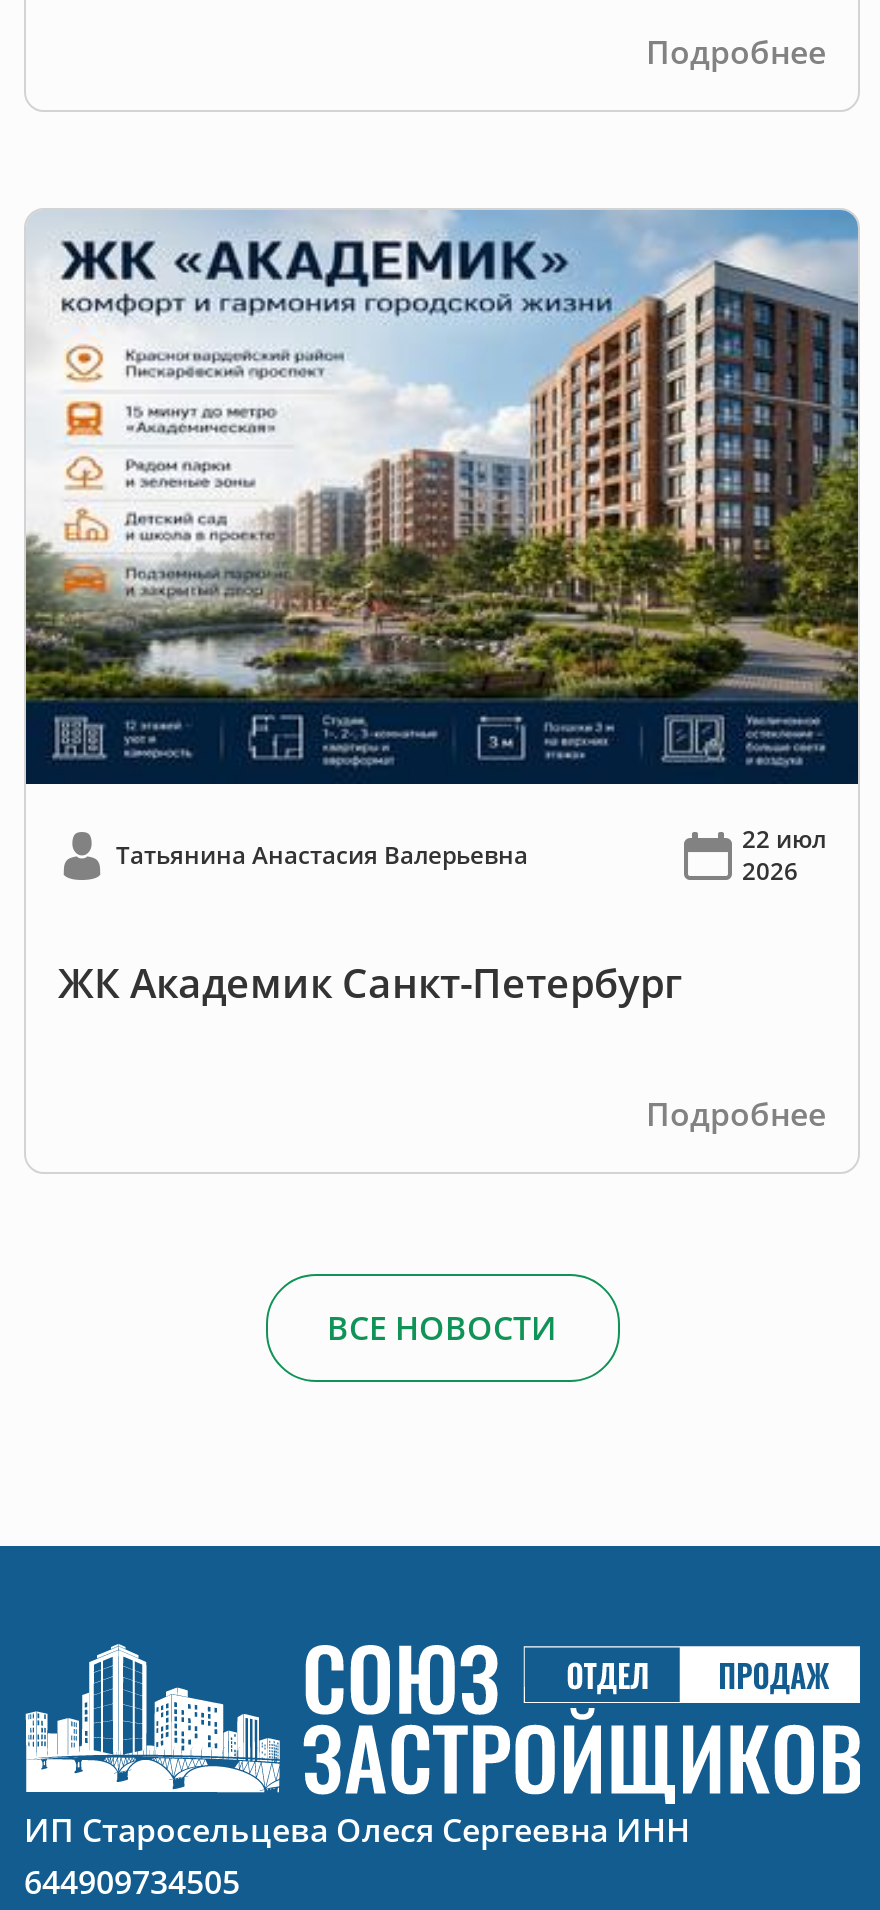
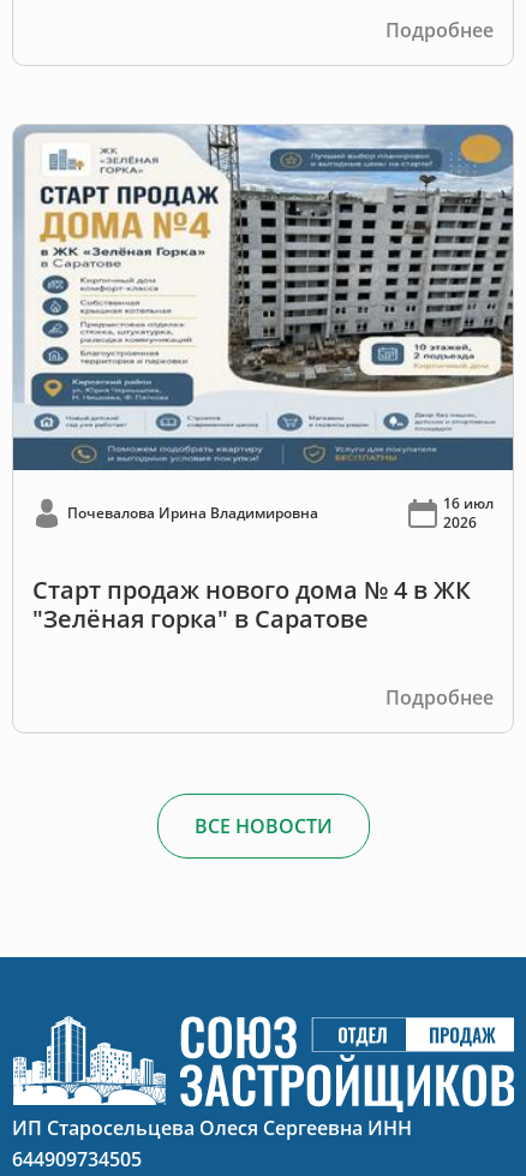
[24,210,860,872] [image] | Татьянина Анастасия Валерьевна | 22 июл -> [12,125,514,523] [image] | Почевалова Ирина Владимировна | 16 июл
[58,956,682,1010] ЖК Академик Санкт-Петербург -> [32,573,471,635] Старт продаж нового дома № 4 в ЖК | "Зелёная горка" в Саратове

